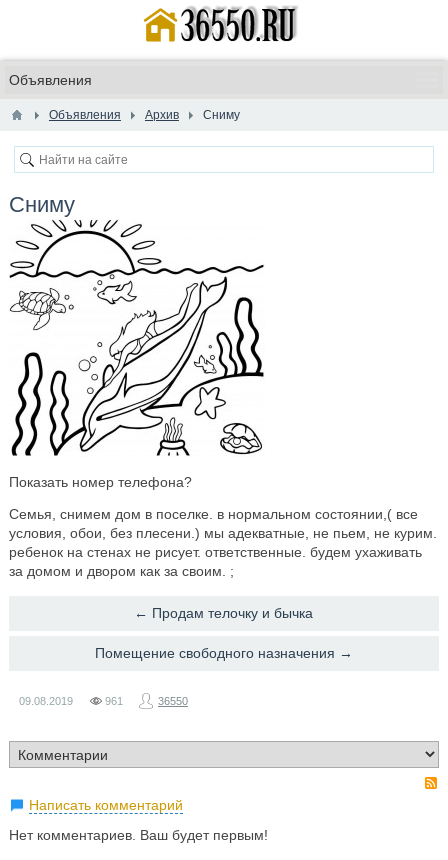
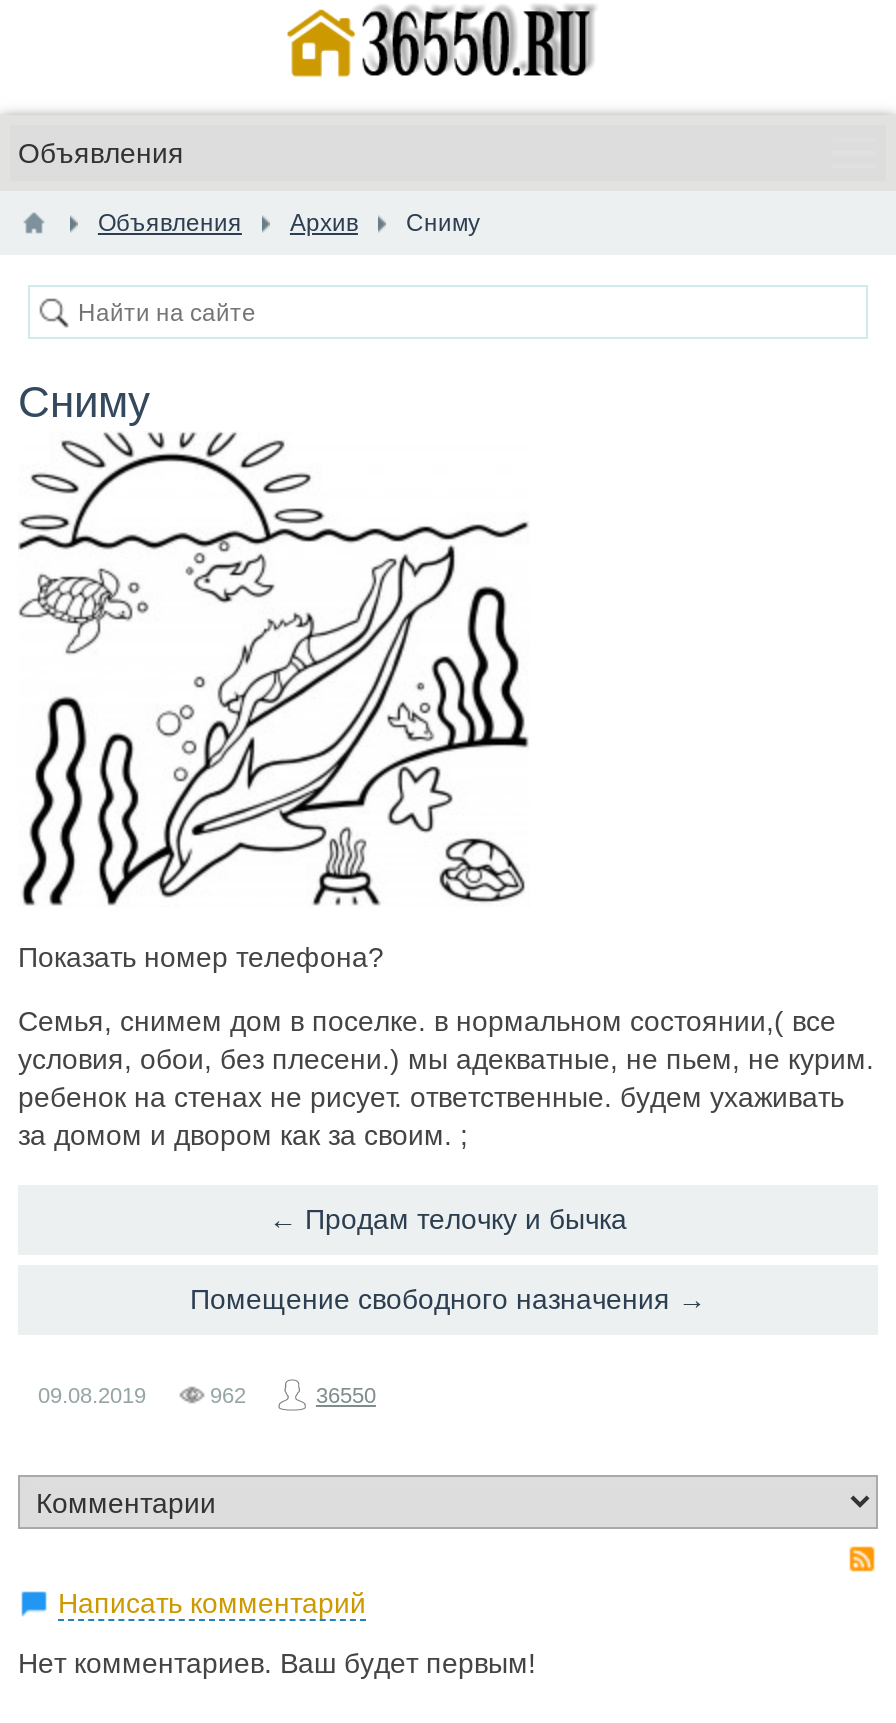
[105,695,123,707] 961 -> [210,1383,246,1407] 962

